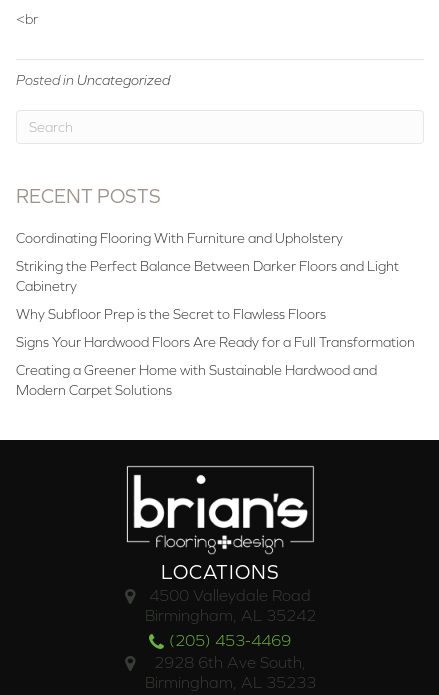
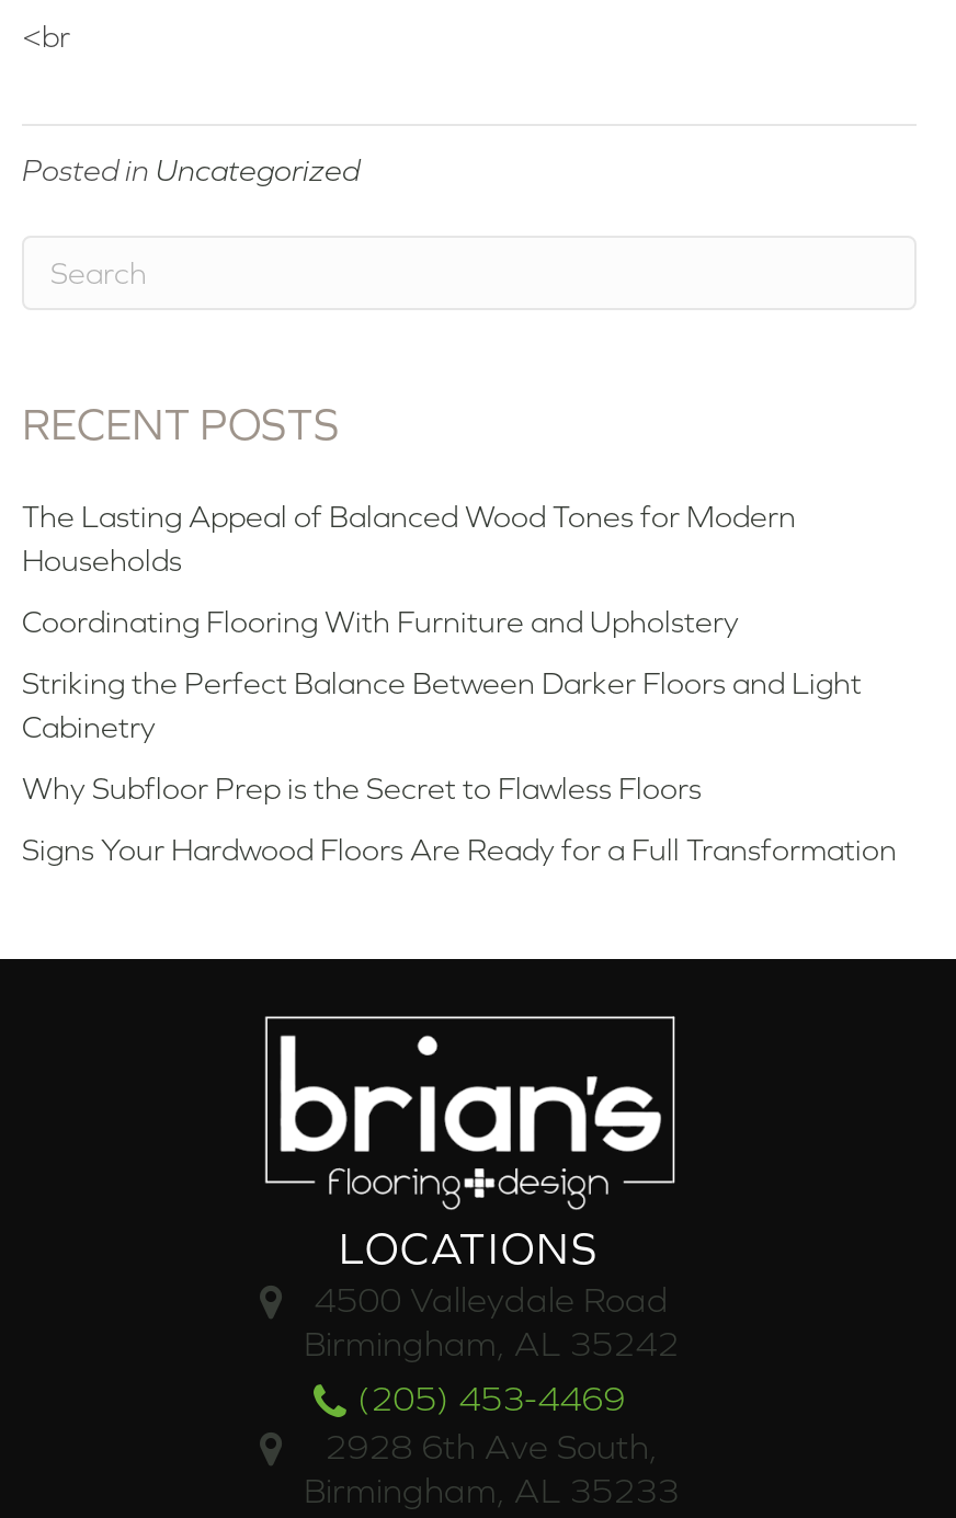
none -> [22,498,796,577] The Lasting Appeal of Balanced Wood Tones for Modern | Households
moved [16,230,415,350] -> [22,604,897,867]: Coordinating Flooring With Furniture and Upholstery | Striking the Perfect Balance Between Darker Floors and Light | Cabinetry | Why Subfloor Prep is the Secret to Flawless Floors | Signs Your Hardwood Floors Are Ready for a Full Transformation
[16,362,377,398] Creating a Greener Home with Sustainable Hardwood and | Modern Carpet Solutions -> none

